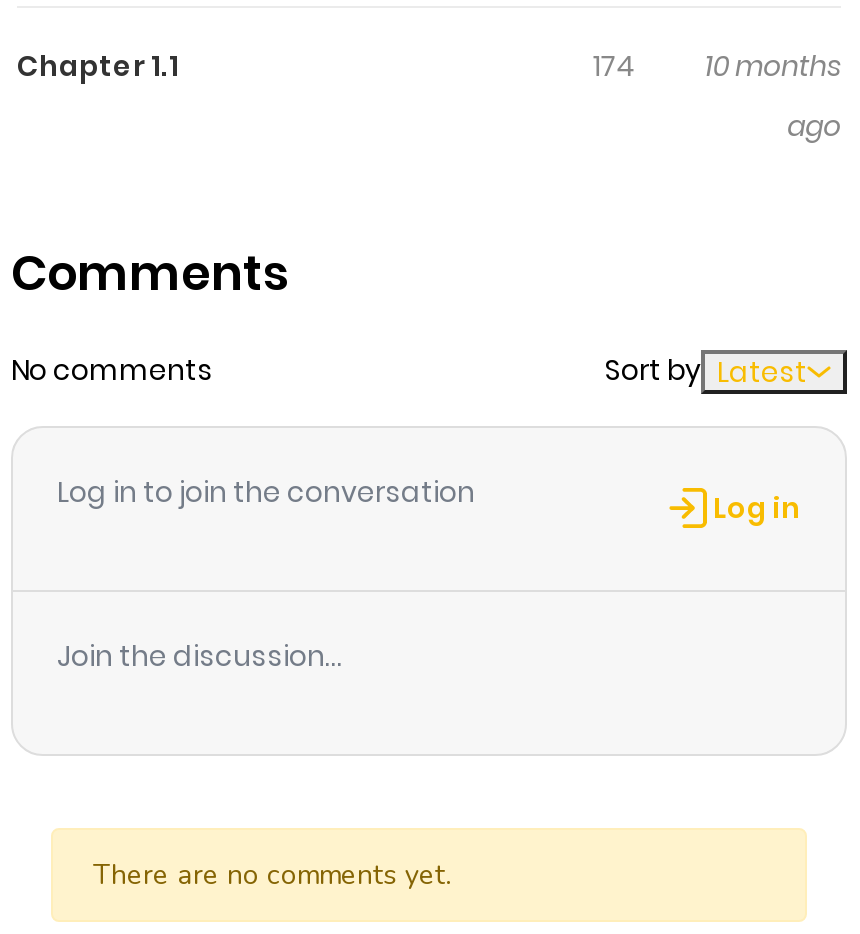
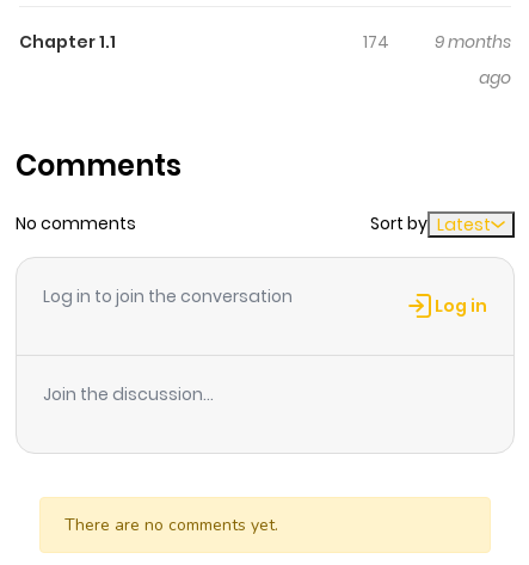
[592,45,841,85] 174 10 months -> [363,29,511,53] 174 9 months

